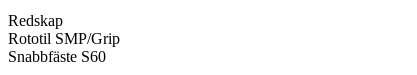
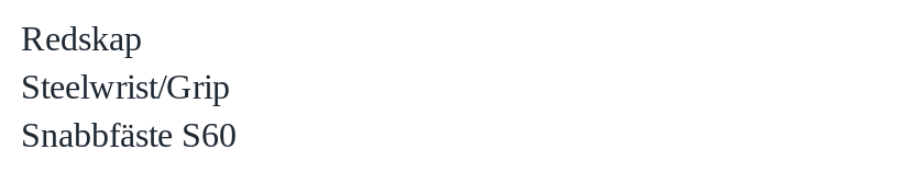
[8,30,120,47] Rototil SMP/Grip -> [21,68,230,105] Steelwrist/Grip

